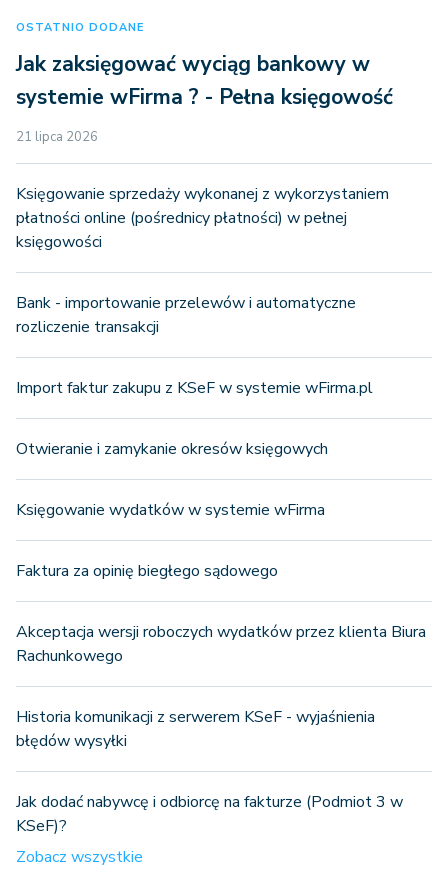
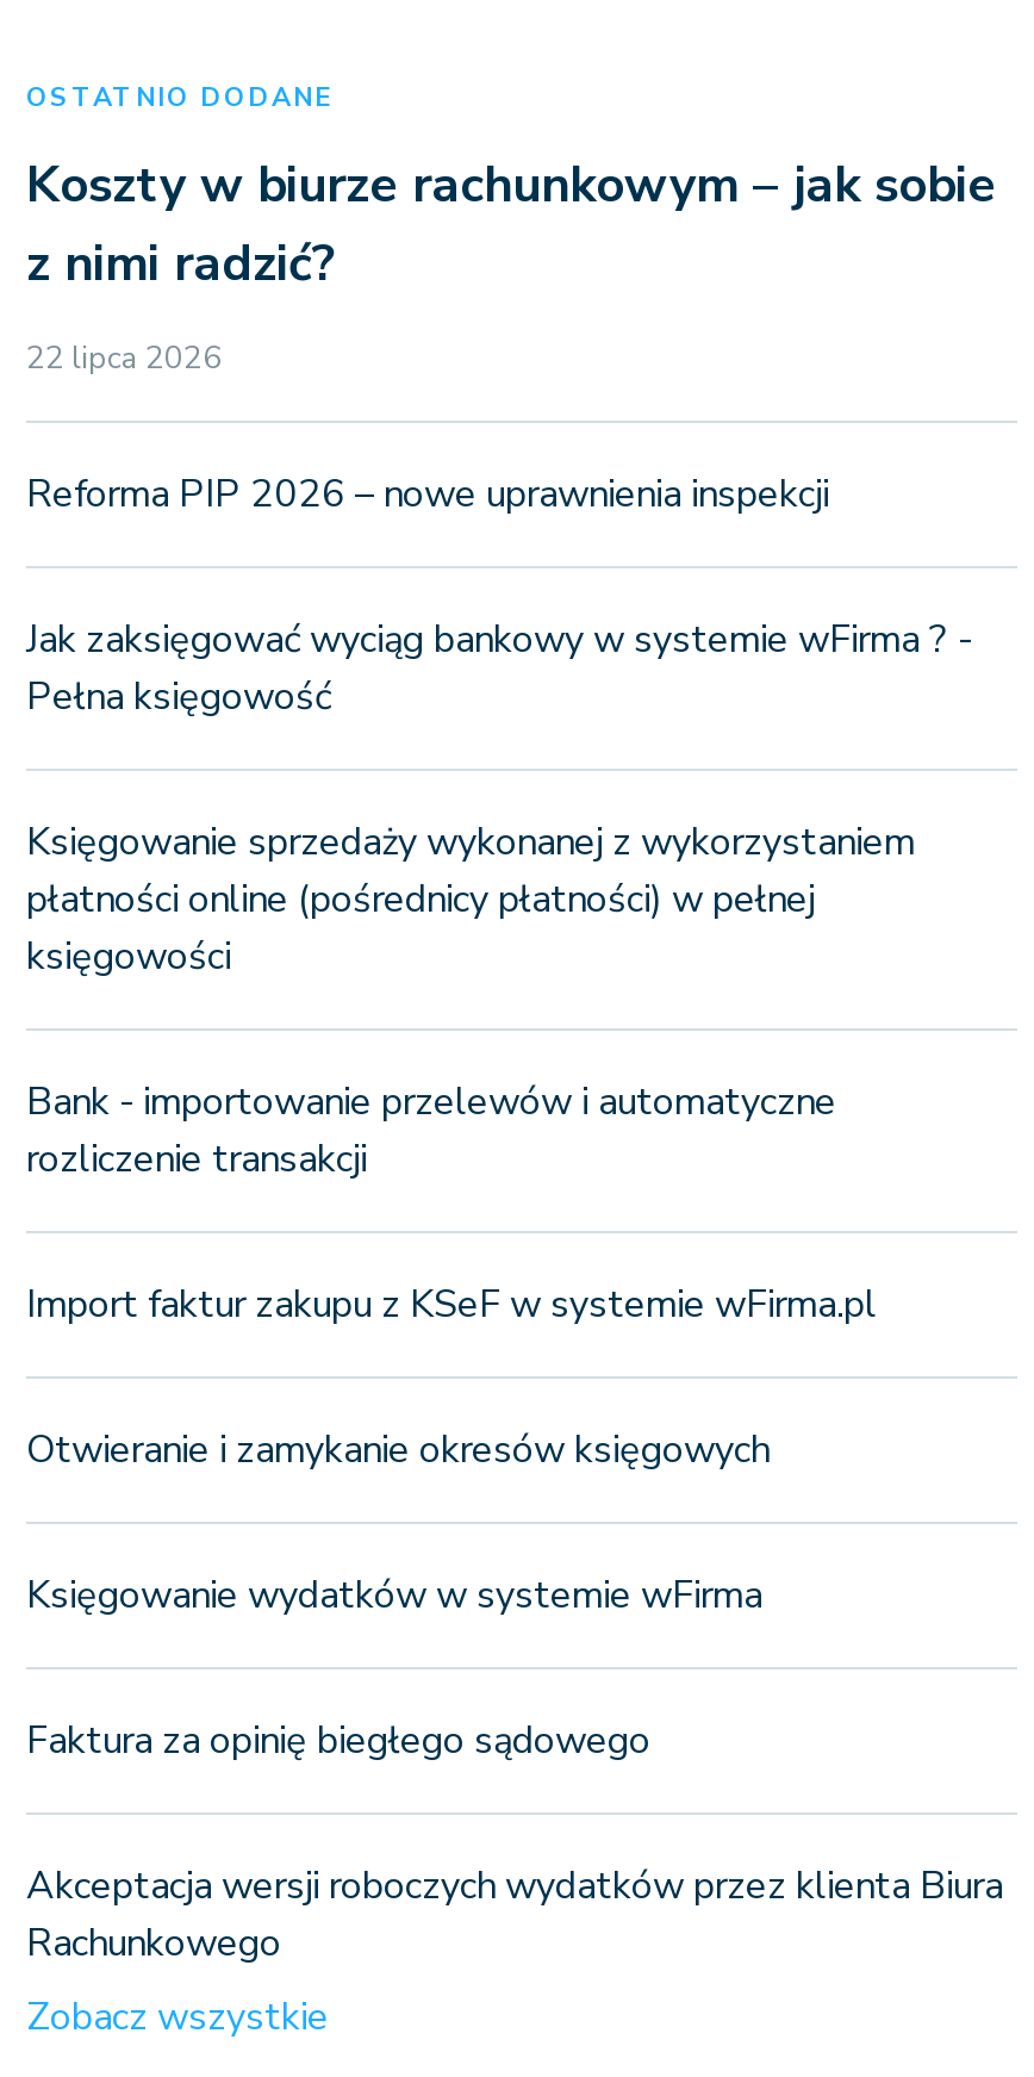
[16,50,393,146] Jak zaksięgować wyciąg bankowy w | systemie wFirma ? - Pełna księgowość | 21 lipca 2026 -> [26,152,996,724] Koszty w biurze rachunkowym – jak sobie | z nimi radzić? | 22 lipca 2026 | Reforma PIP 2026 – nowe uprawnienia inspekcji | Jak zaksięgować wyciąg bankowy w systemie wFirma ? - | Pełna księgowość
moved [16,183,426,667] -> [26,817,1003,1970]: Księgowanie sprzedaży wykonanej z wykorzystaniem | płatności online (pośrednicy płatności) w pełnej | księgowości | ... | Akceptacja wersji roboczych wydatków przez klienta Biura | Rachunkowego
[16,706,403,837] Historia komunikacji z serwerem KSeF - wyjaśnienia | błędów wysyłki | Jak dodać nabywcę i odbiorcę na fakturze (Podmiot 3 w | KSeF)? -> none

